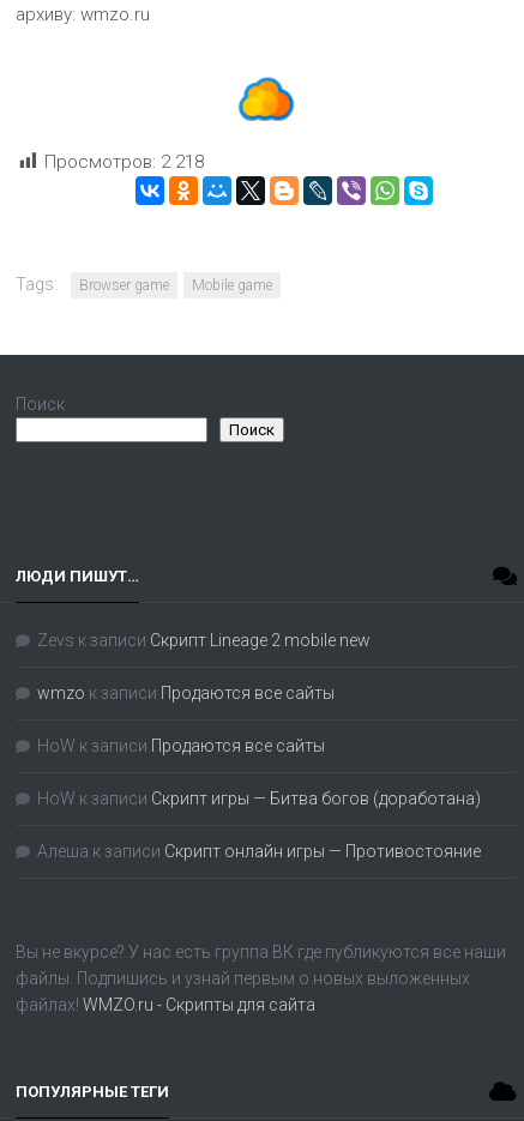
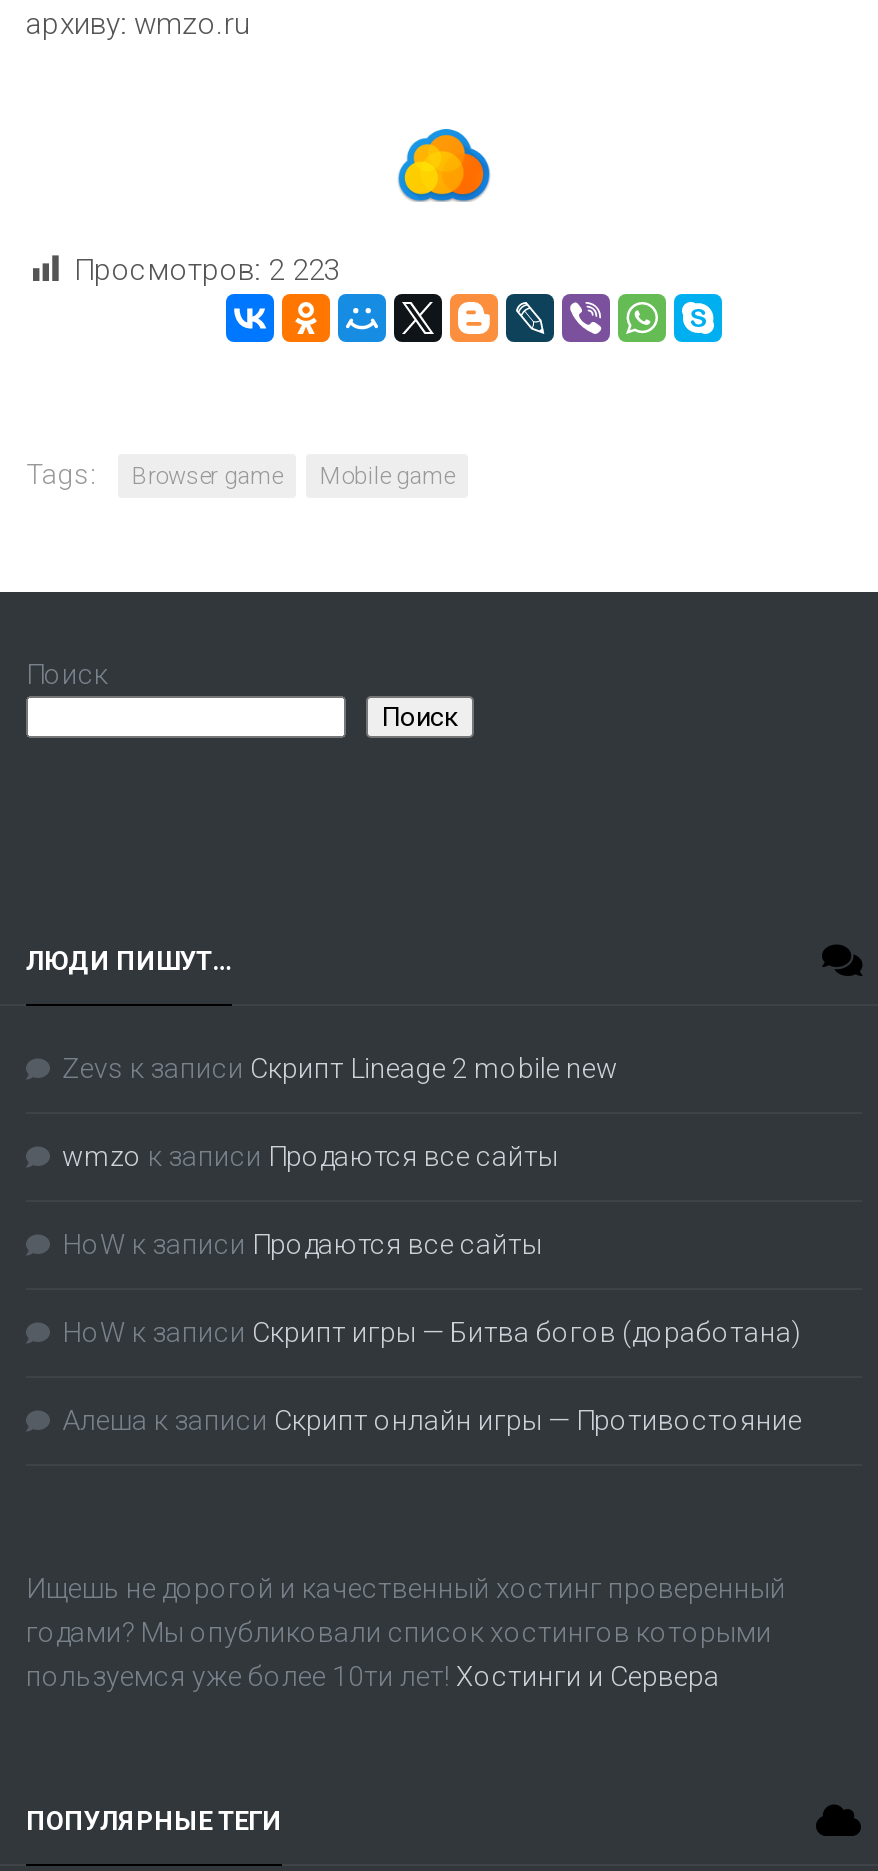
[44,152,204,173] Просмотров: 2 218 -> [74,253,340,289] Просмотров: 2 223
[16,943,506,1015] Вы не вкурсе? У нас есть группа ВК где публикуются все наши | файлы. Подпишись и узнай первым о новых выложенных | файлах! WMZO.ru - Скрипты для сайта -> [26,1573,786,1693] Ищешь не дорогой и качественный хостинг проверенный | годами? Мы опубликовали список хостингов которыми | пользуемся уже более 10ти лет! Хостинги и Сервера

